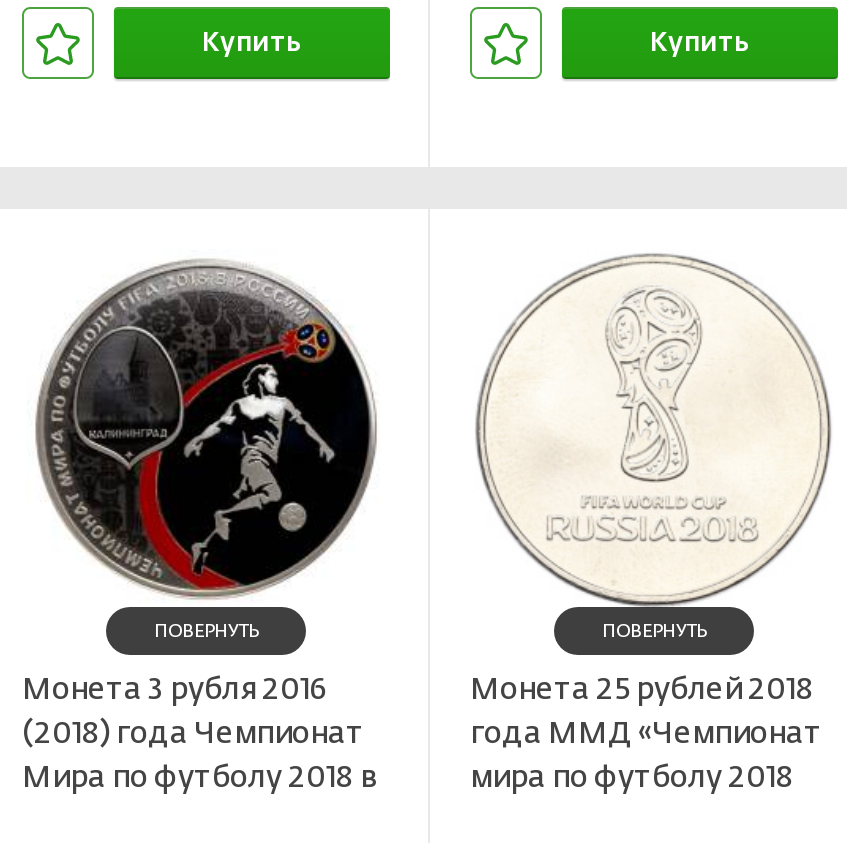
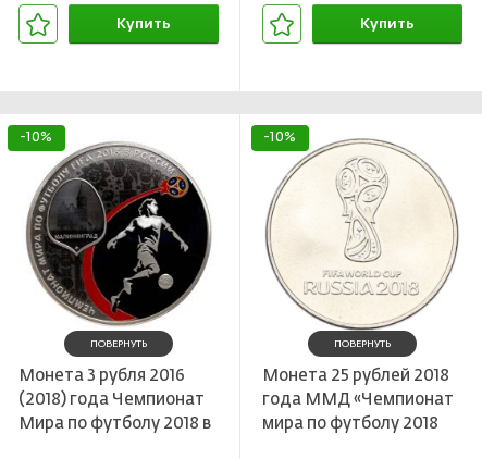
none -> [20,132,53,145] -10%
none -> [263,132,297,145] -10%

